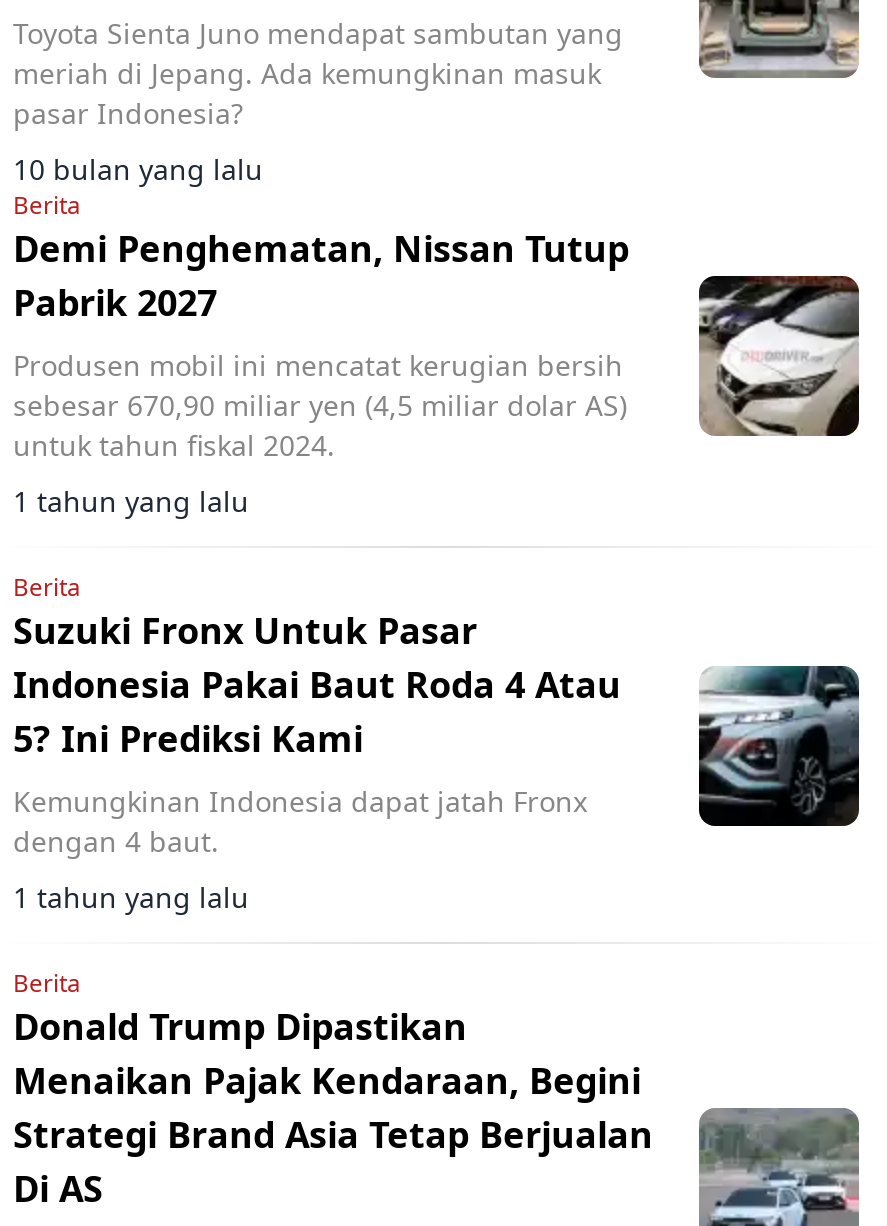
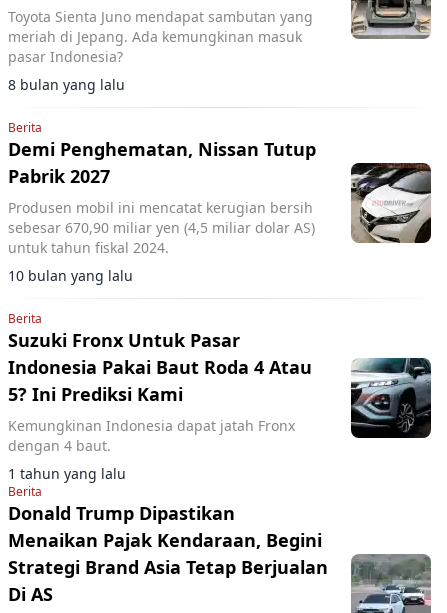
none -> [8,75,125,94] 8 bulan yang lalu
moved [13,150,263,188] -> [8,266,133,285]: 10 bulan yang lalu
moved [13,188,861,464] -> [8,119,432,257]: [image] | Berita | Demi Penghematan, Nissan Tutup | Pabrik 2027 | Produsen mobil ini mencatat kerugian bersih | sebesar 670,90 miliar yen (4,5 miliar dolar AS) | untuk tahun fiskal 2024.
[13,482,249,520] 1 tahun yang lalu -> none
moved [13,570,863,916] -> [8,310,433,483]: [image] | Berita | Suzuki Fronx Untuk Pasar | Indonesia Pakai Baut Roda 4 Atau | 5? Ini Prediksi Kami | Kemungkinan Indonesia dapat jatah Fronx | dengan 4 baut. | 1 tahun yang lalu

